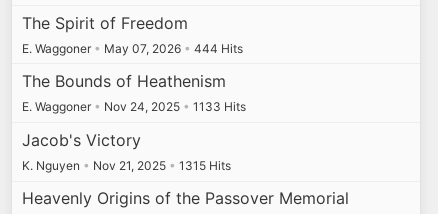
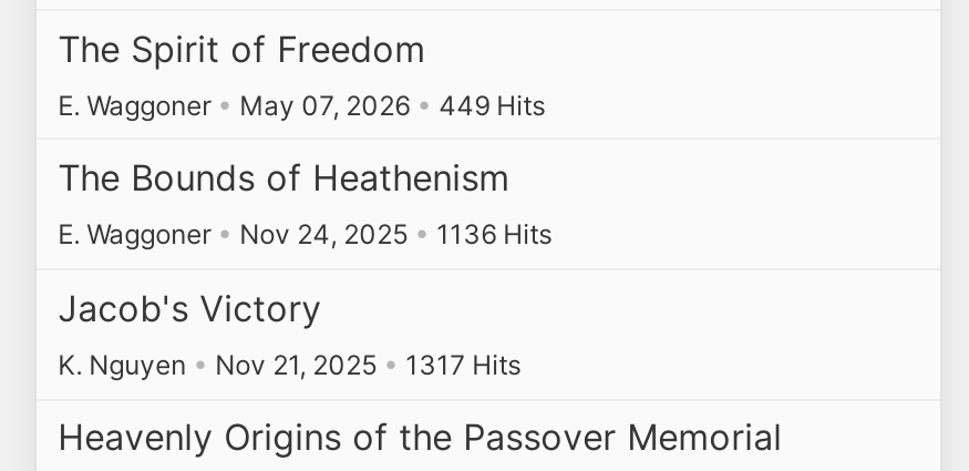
[22,41,243,56] E. Waggoner • May 07, 2026 • 444 Hits -> [58,88,545,121] E. Waggoner • May 07, 2026 • 449 Hits
[22,99,246,114] E. Waggoner • Nov 24, 2025 • 1133 Hits -> [58,218,552,251] E. Waggoner • Nov 24, 2025 • 1136 Hits
[22,158,231,173] K. Nguyen • Nov 21, 2025 • 1315 Hits -> [58,348,521,381] K. Nguyen • Nov 21, 2025 • 1317 Hits

